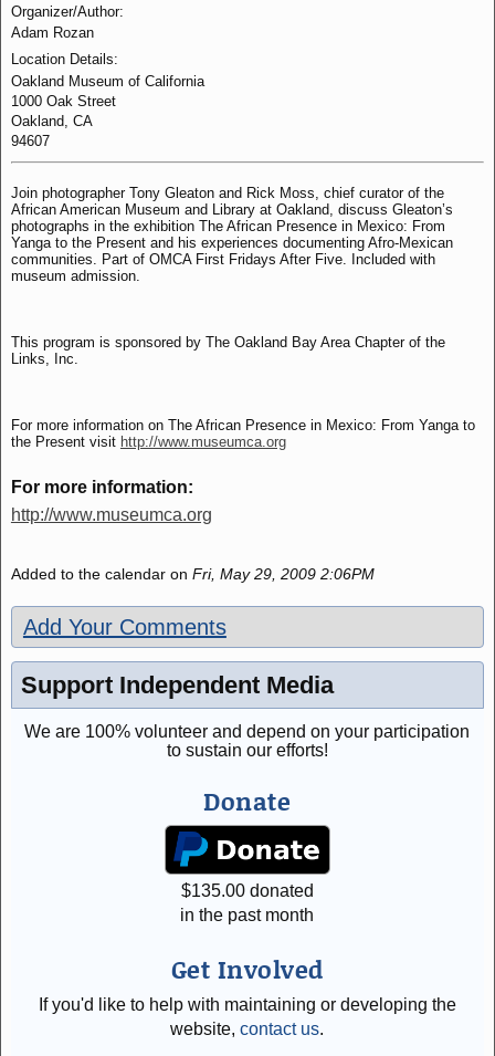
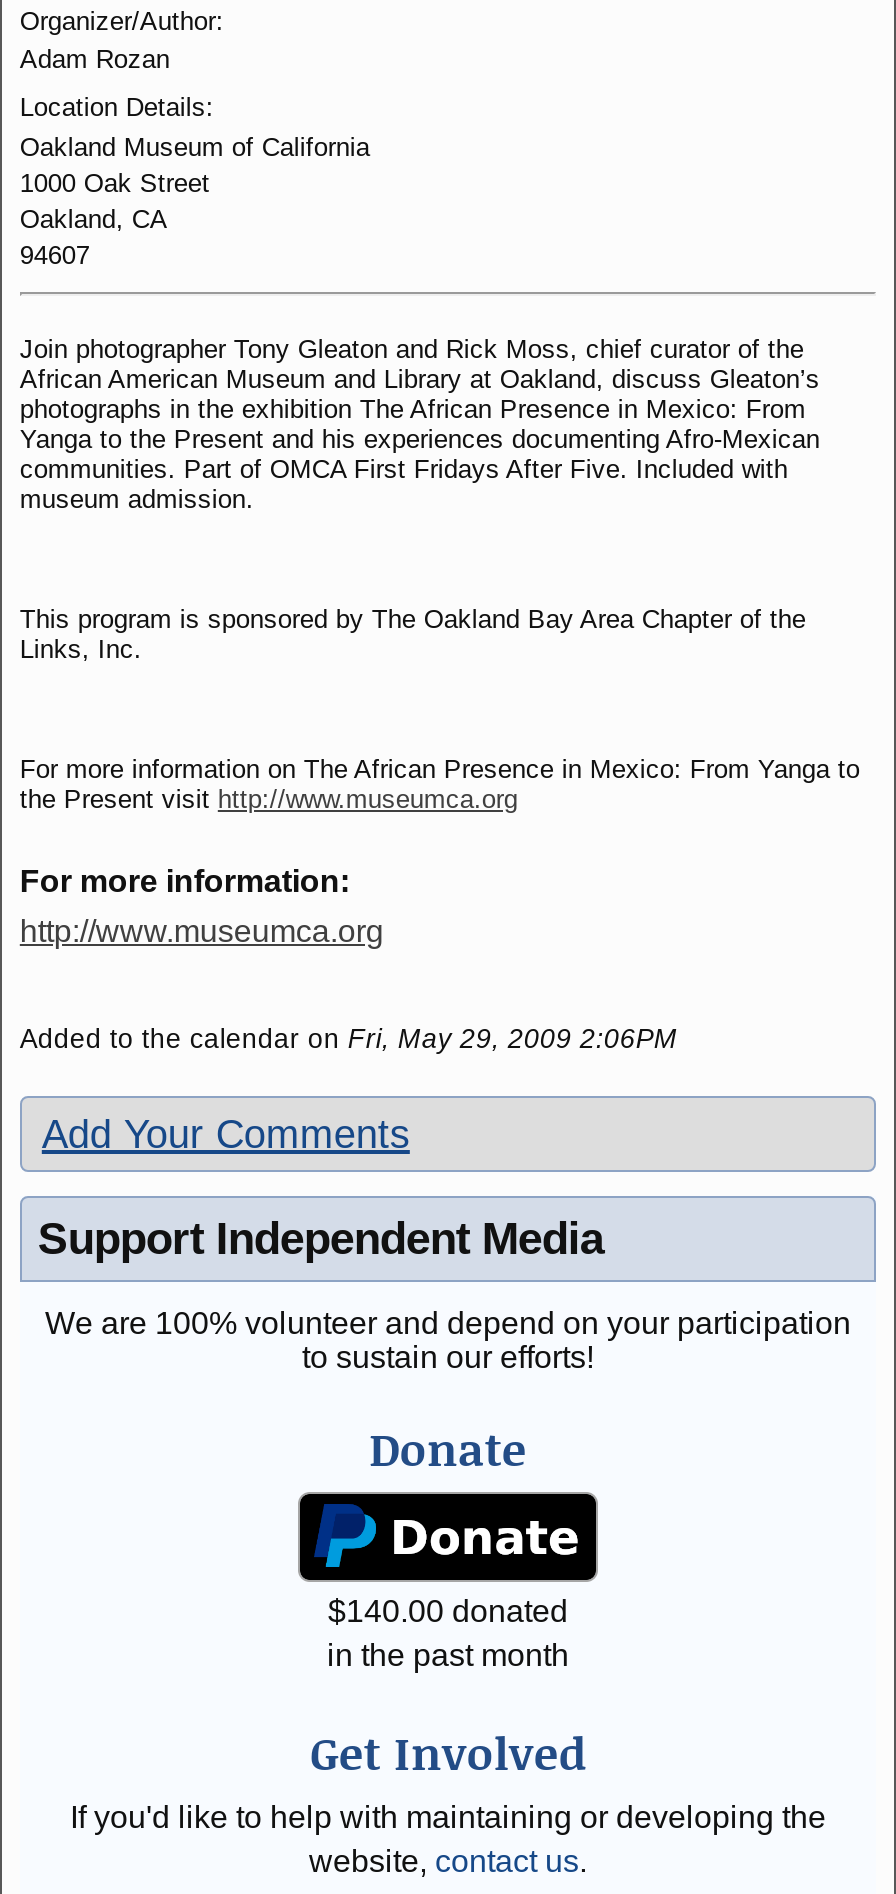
[181,881,314,900] $135.00 donated -> [328,1593,568,1627] $140.00 donated

